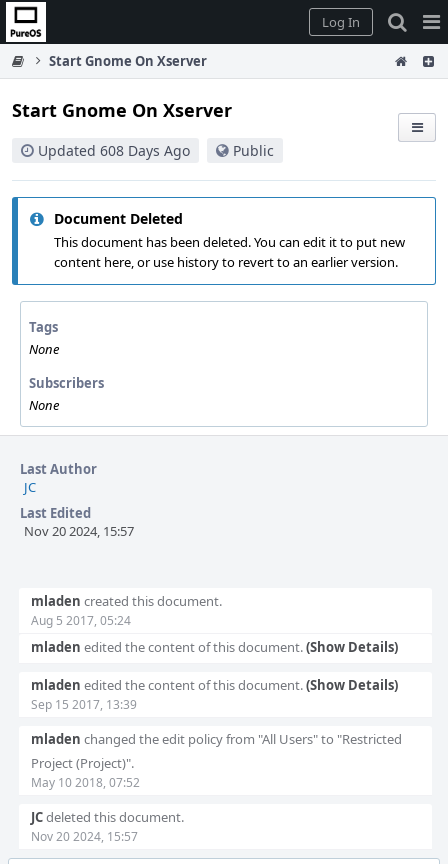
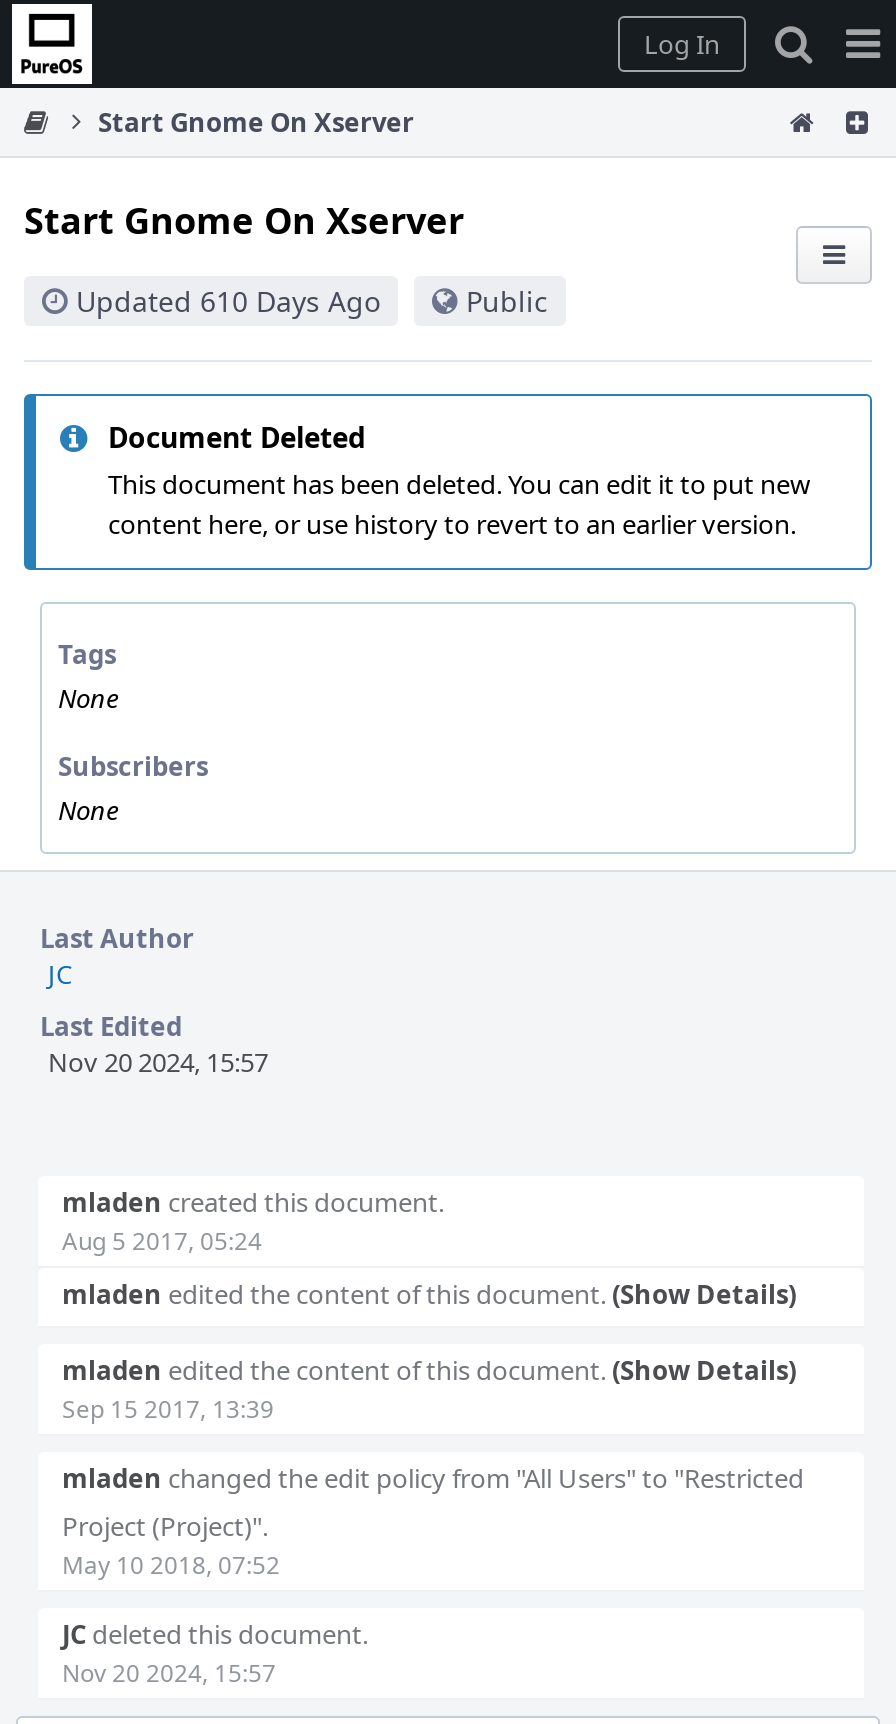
[38,141,190,160] Updated 608 Days Ago -> [76,282,380,320] Updated 610 Days Ago

